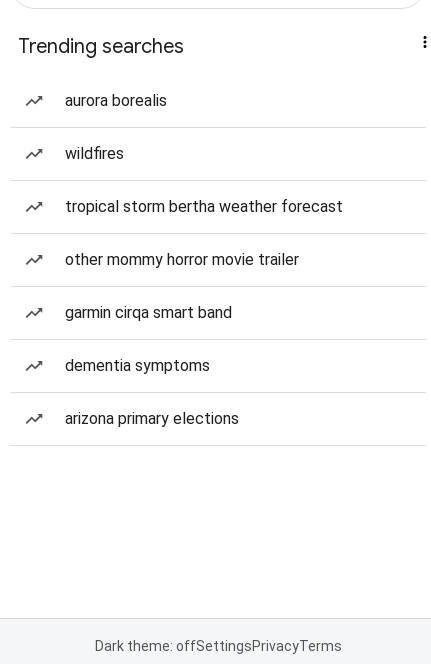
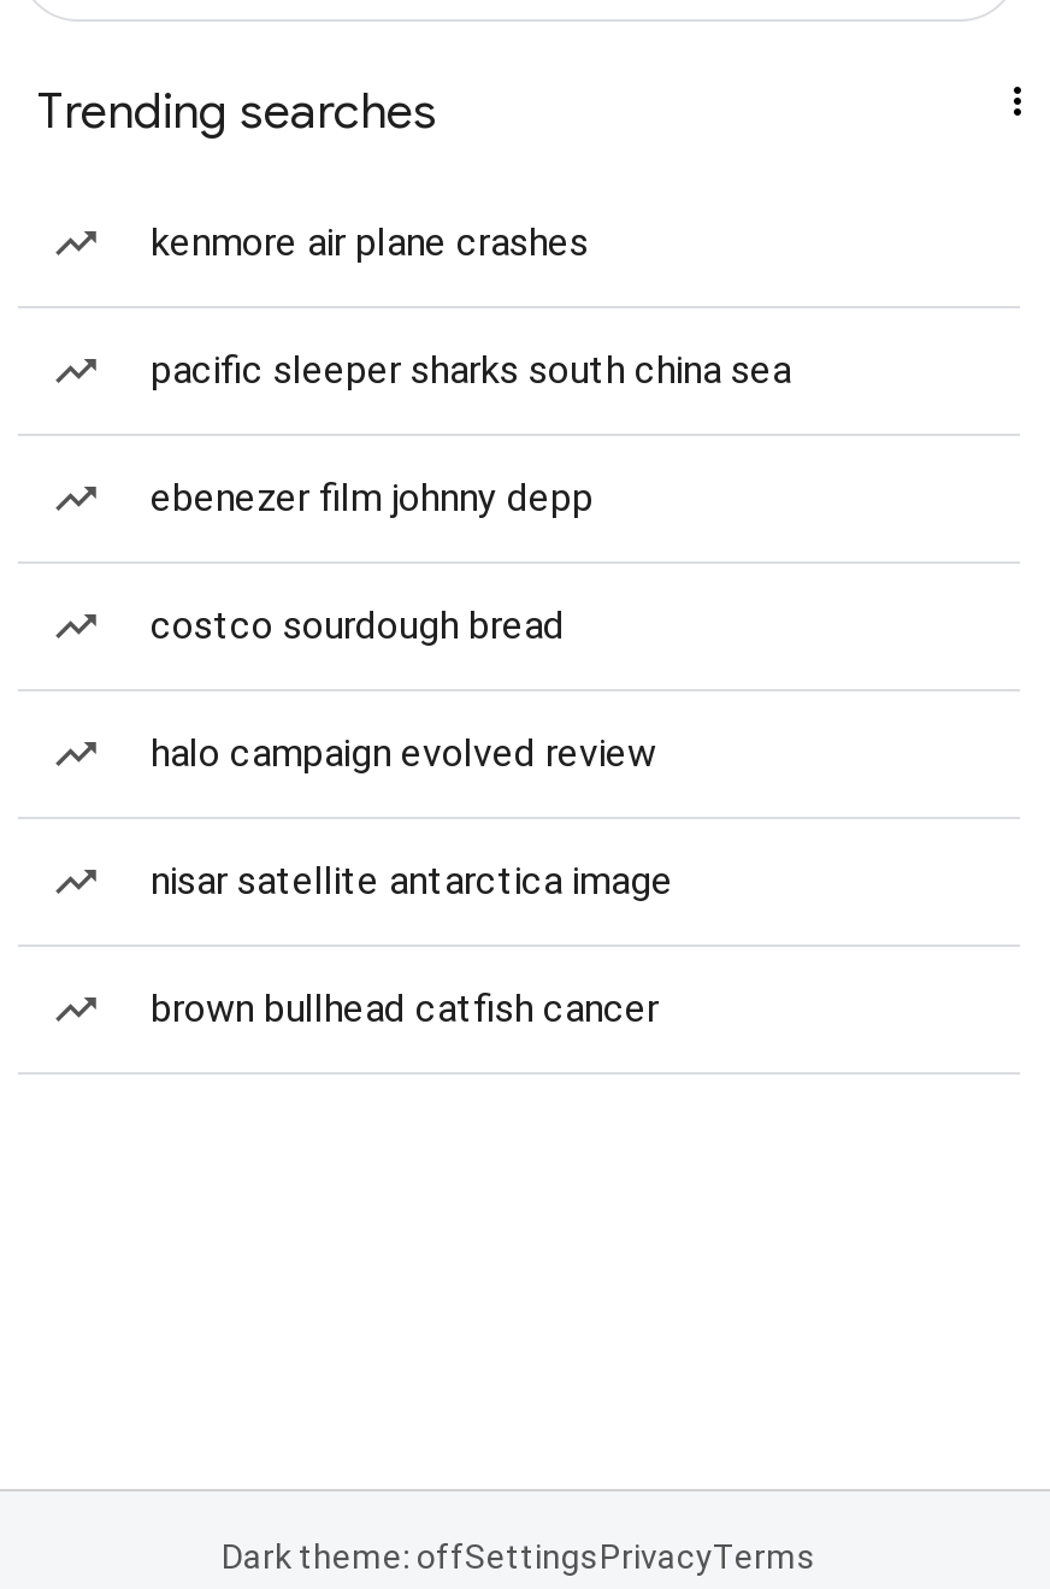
[65,91,167,110] aurora borealis -> [151,219,589,265] kenmore air plane crashes
[65,144,124,163] wildfires -> [151,347,791,393] pacific sleeper sharks south china sea
[65,197,343,216] tropical storm bertha weather forecast -> [151,475,594,520] ebenezer film johnny depp
[65,250,299,269] other mommy horror movie trailer -> [151,602,565,648] costco sourdough bread
[65,303,232,322] garmin cirqa smart band -> [151,730,656,776] halo campaign evolved review
[65,356,210,375] dementia symptoms -> [151,858,673,904] nisar satellite antarctica image
[65,409,239,428] arizona primary elections -> [151,985,659,1031] brown bullhead catfish cancer

